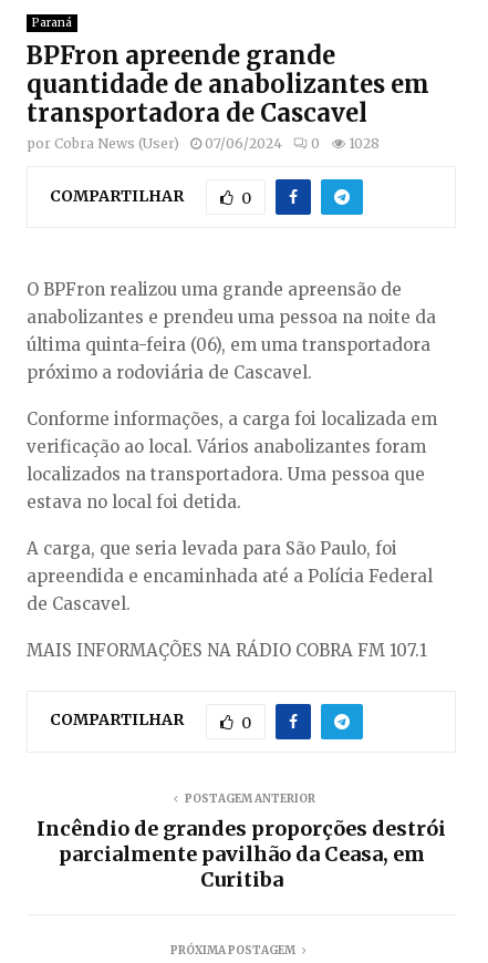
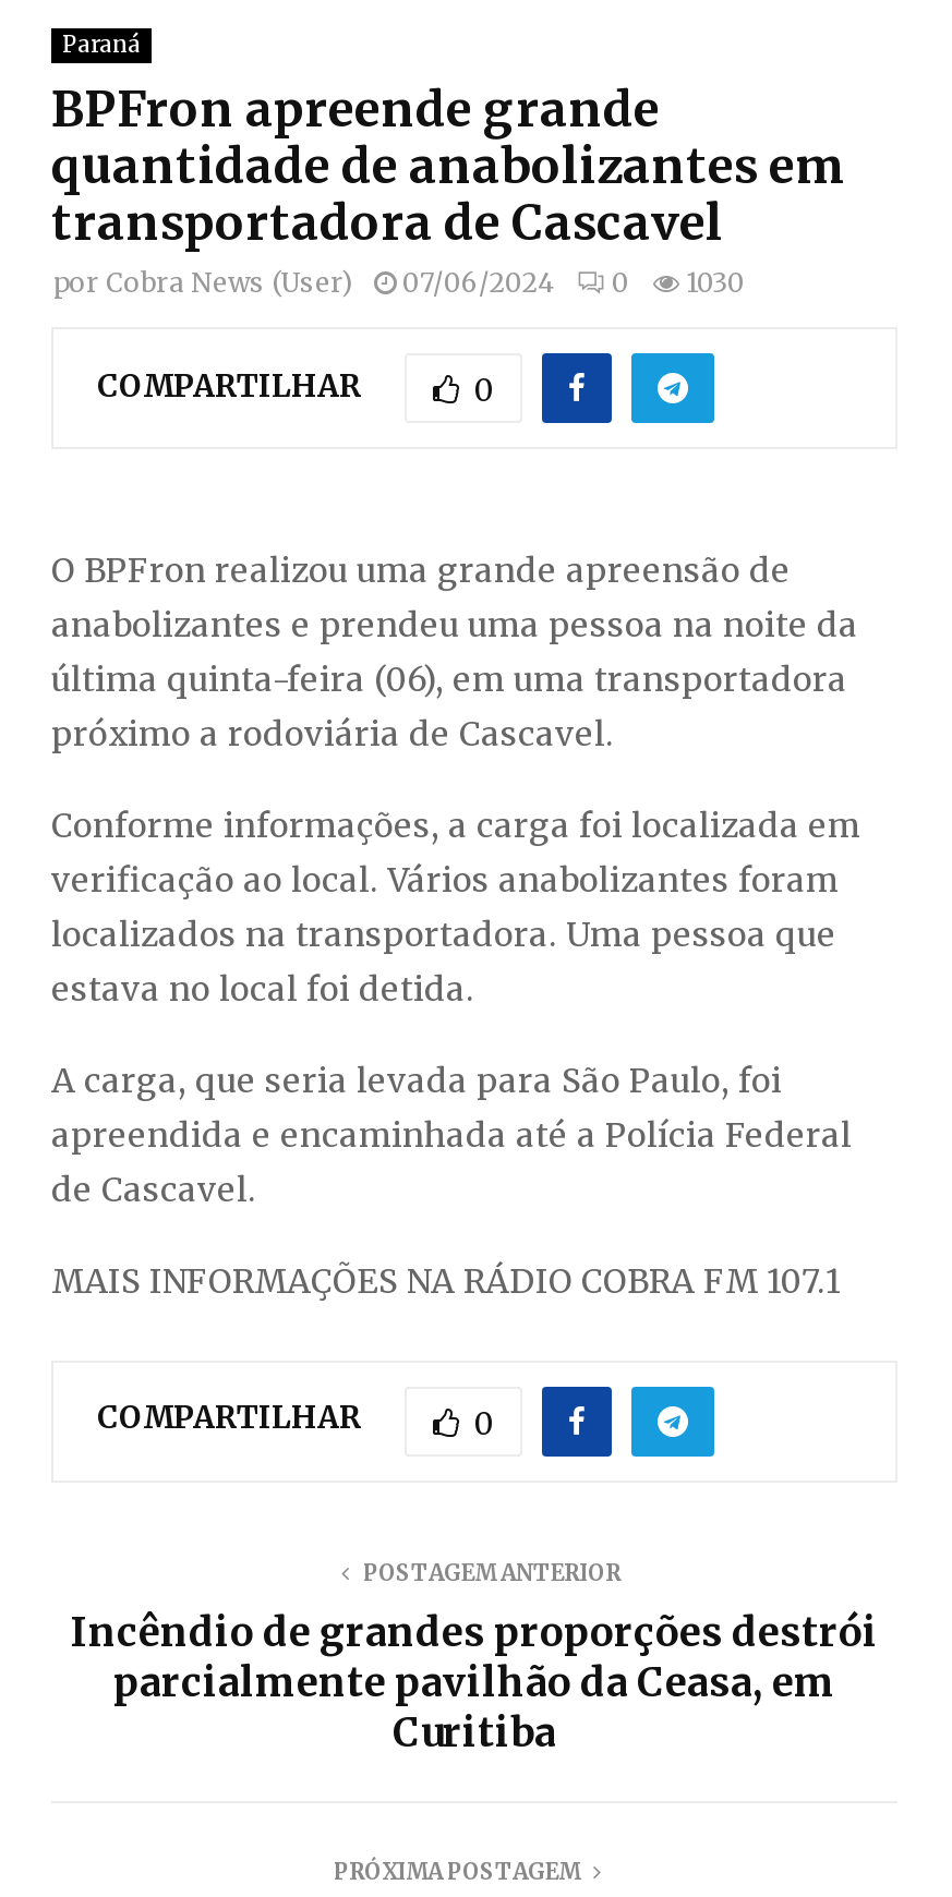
[349,135,380,152] 1028 -> [686,266,745,299] 1030

